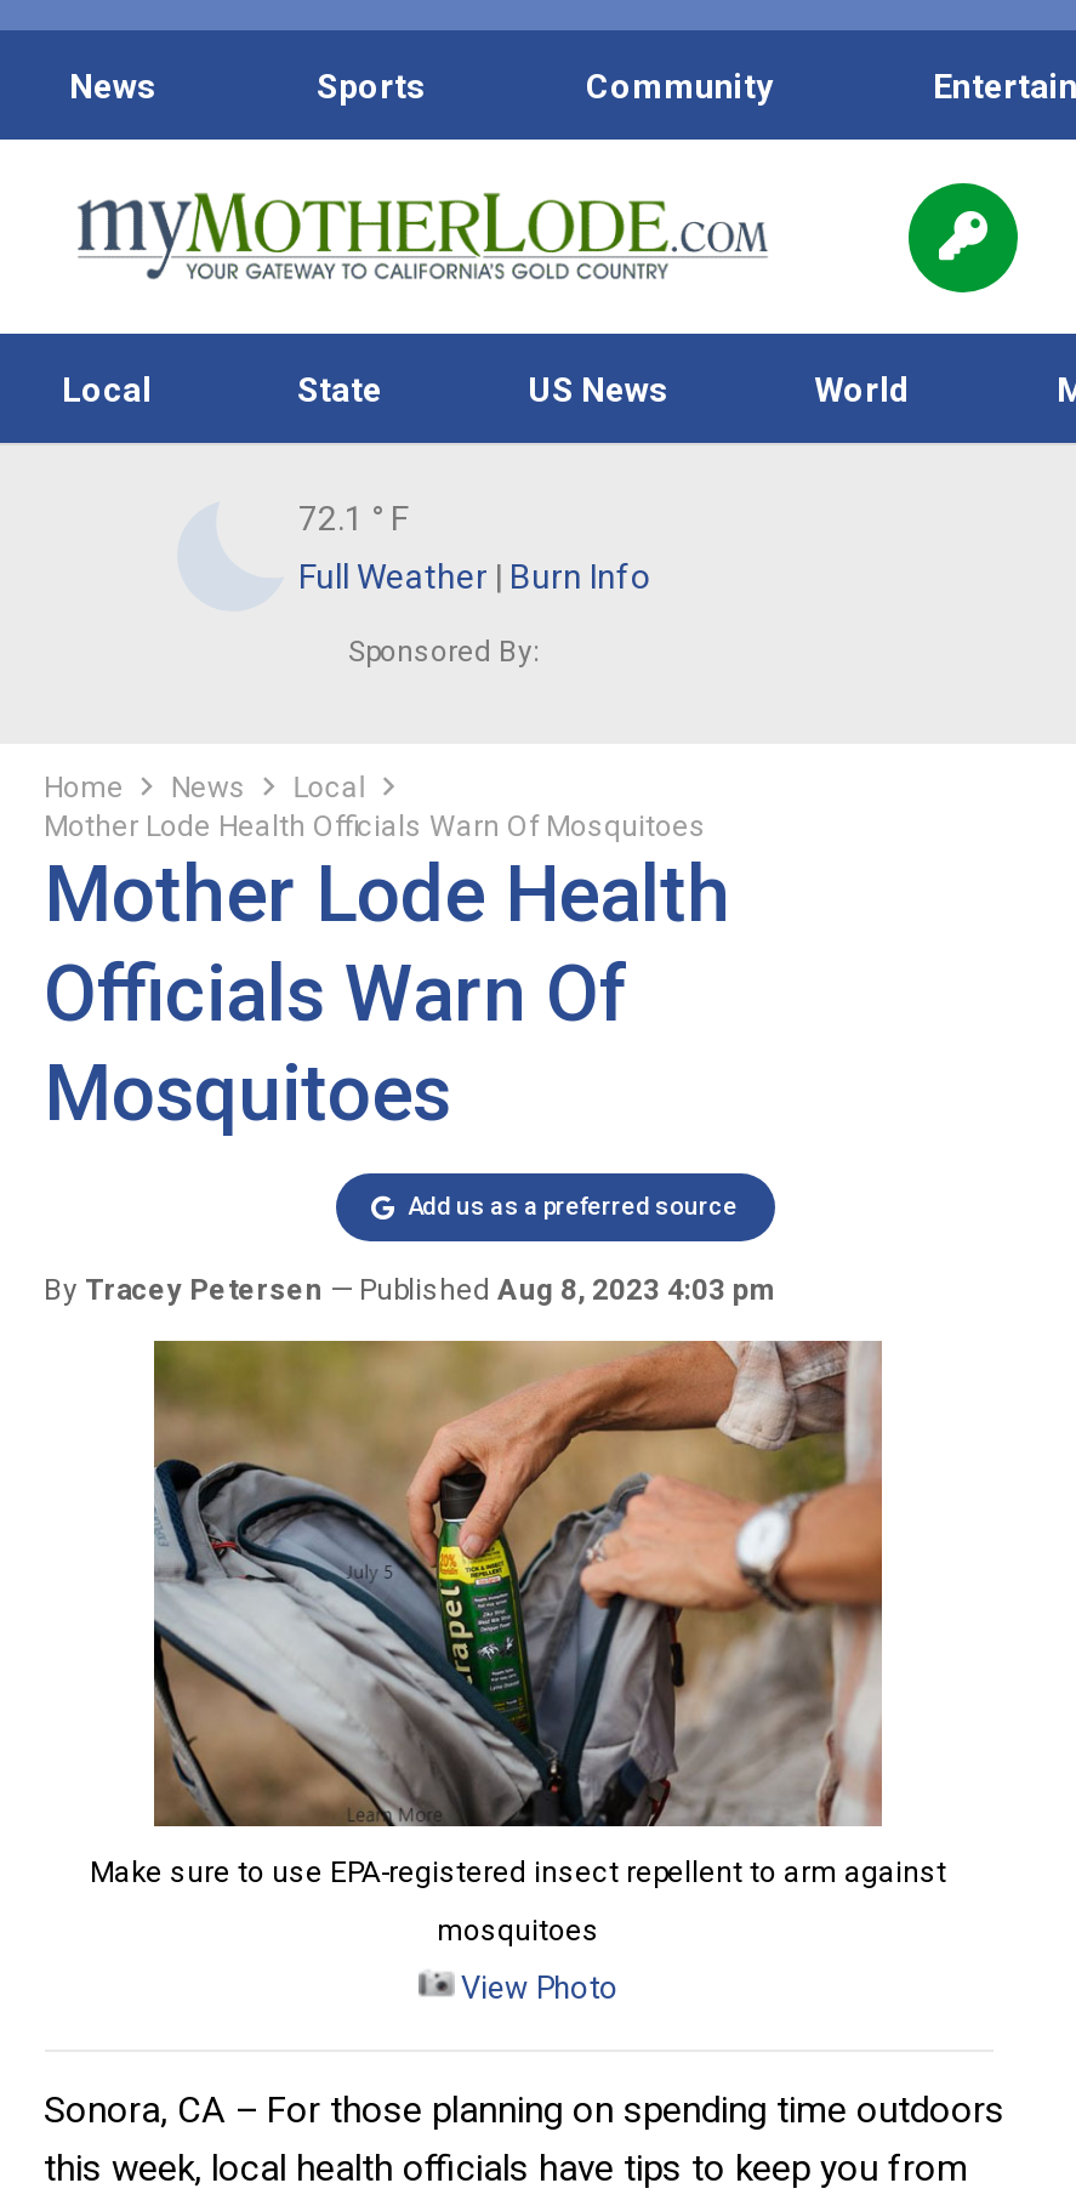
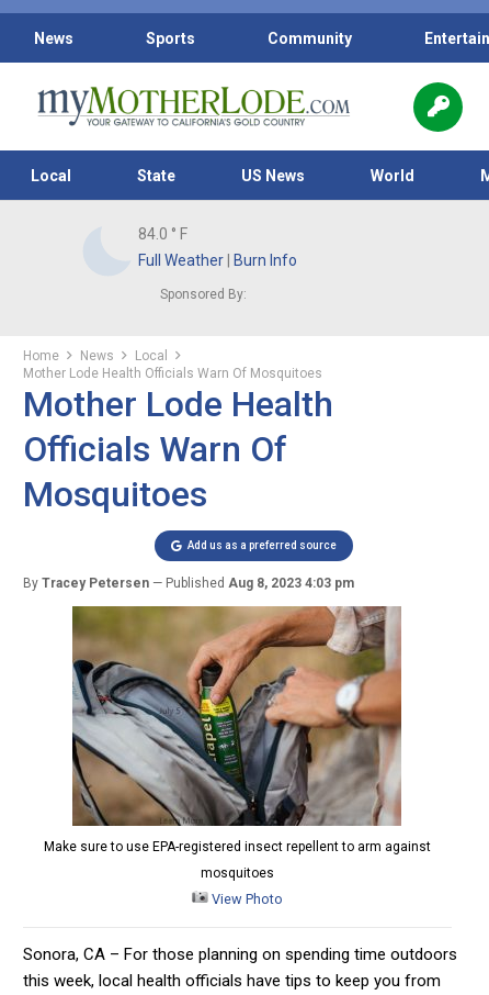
[298,499,408,538] 72.1 ° F -> [138,225,187,243] 84.0 ° F

